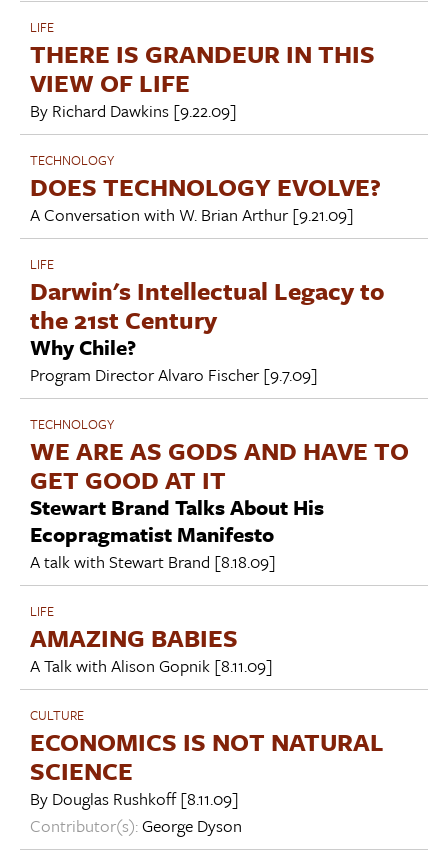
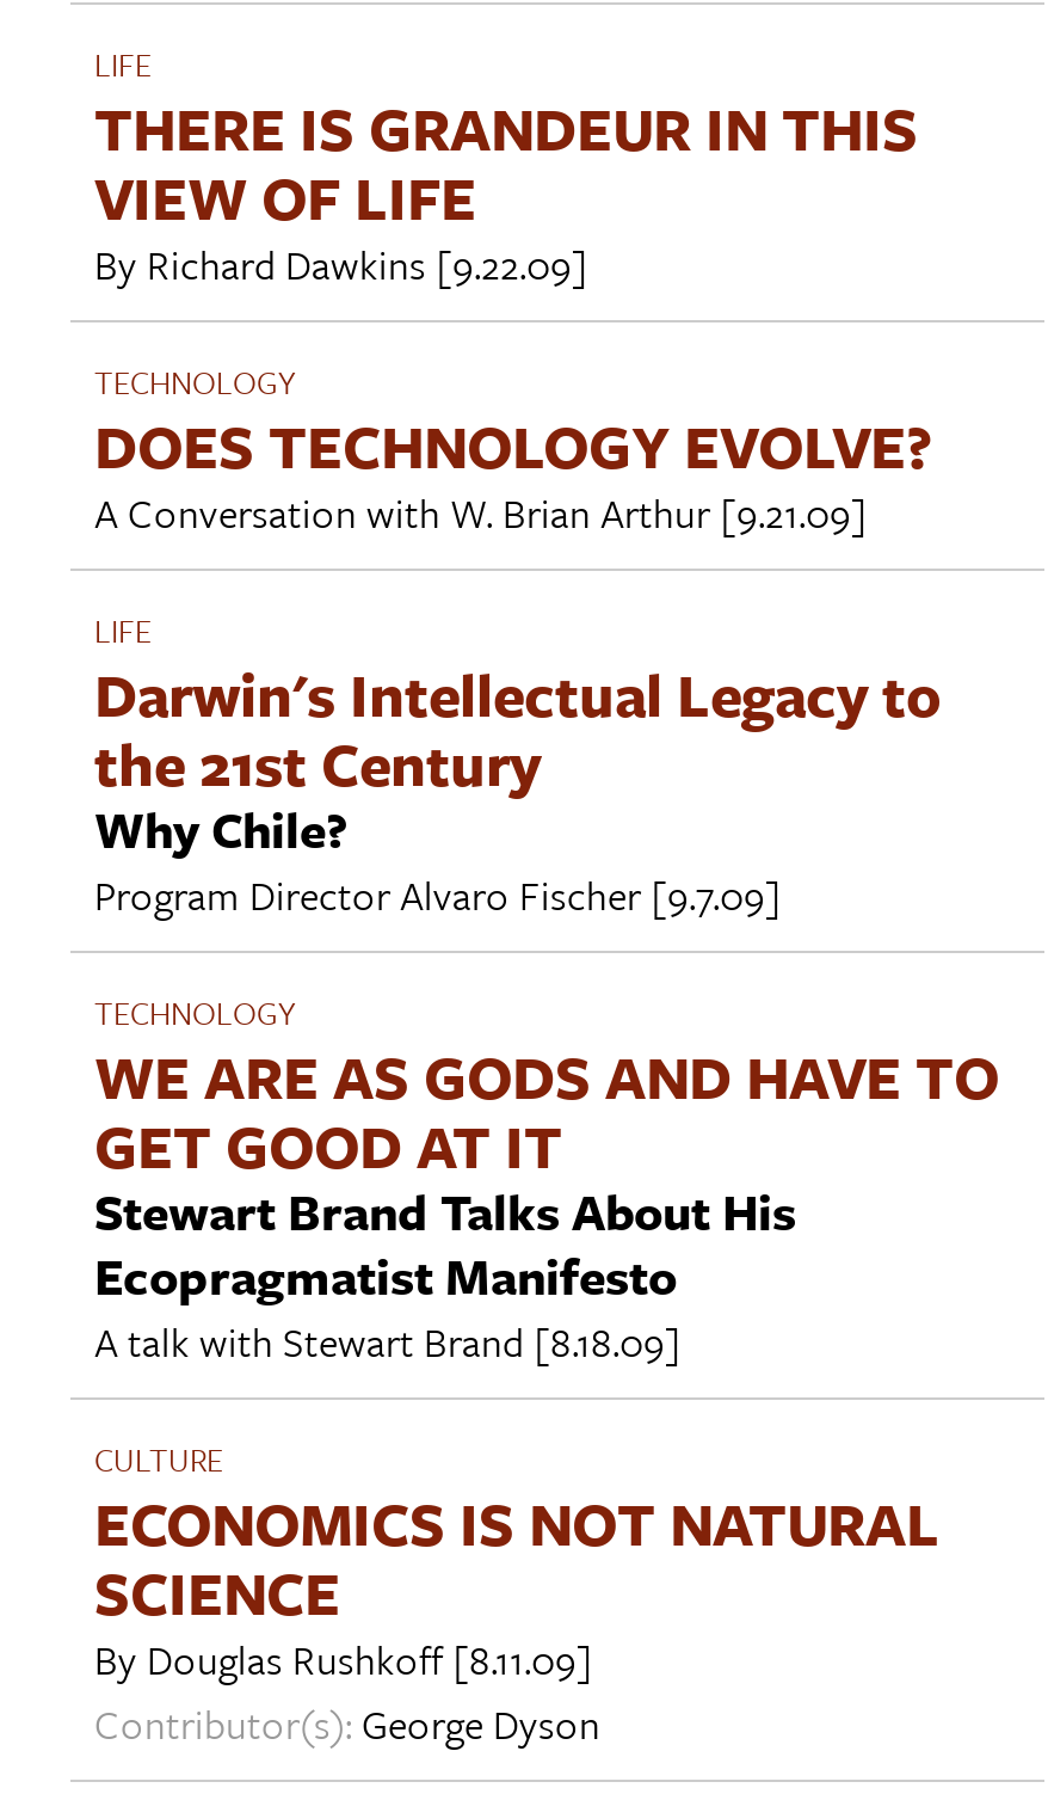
[30,601,273,678] LIFE | AMAZING BABIES | A Talk with Alison Gopnik [8.11.09] -> none

